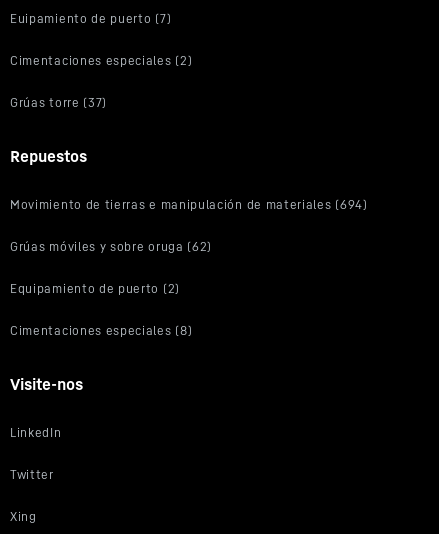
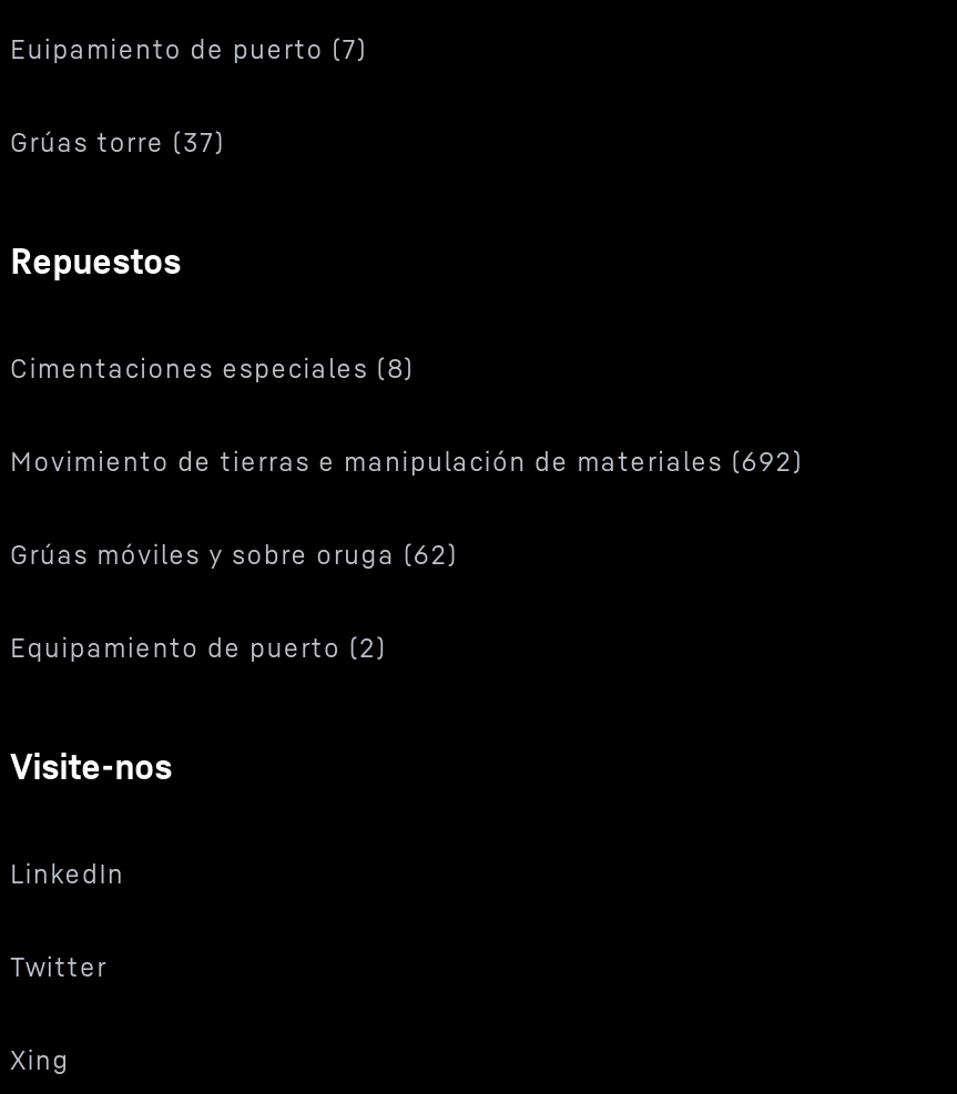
[10,53,192,68] Cimentaciones especiales (2) -> none
[10,197,368,212] Movimiento de tierras e manipulación de materiales (694) -> [10,444,803,478] Movimiento de tierras e manipulación de materiales (692)
moved [10,323,192,338] -> [10,351,414,385]: Cimentaciones especiales (8)

